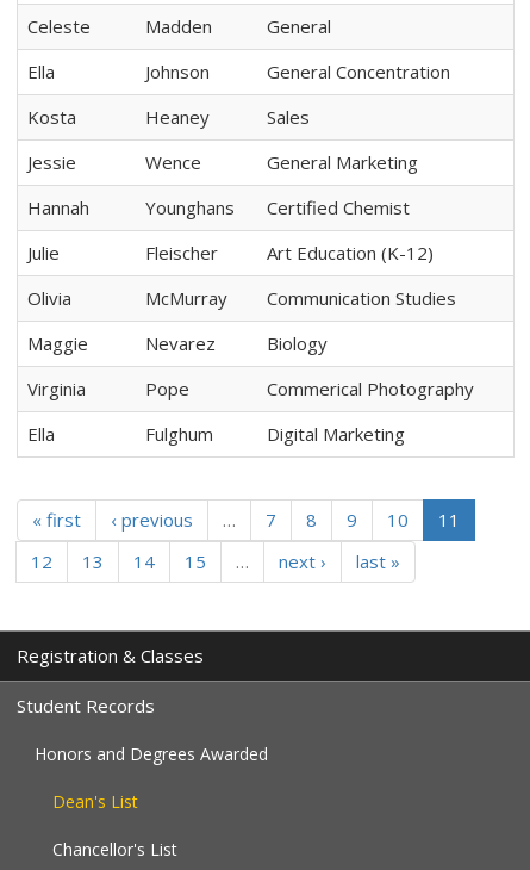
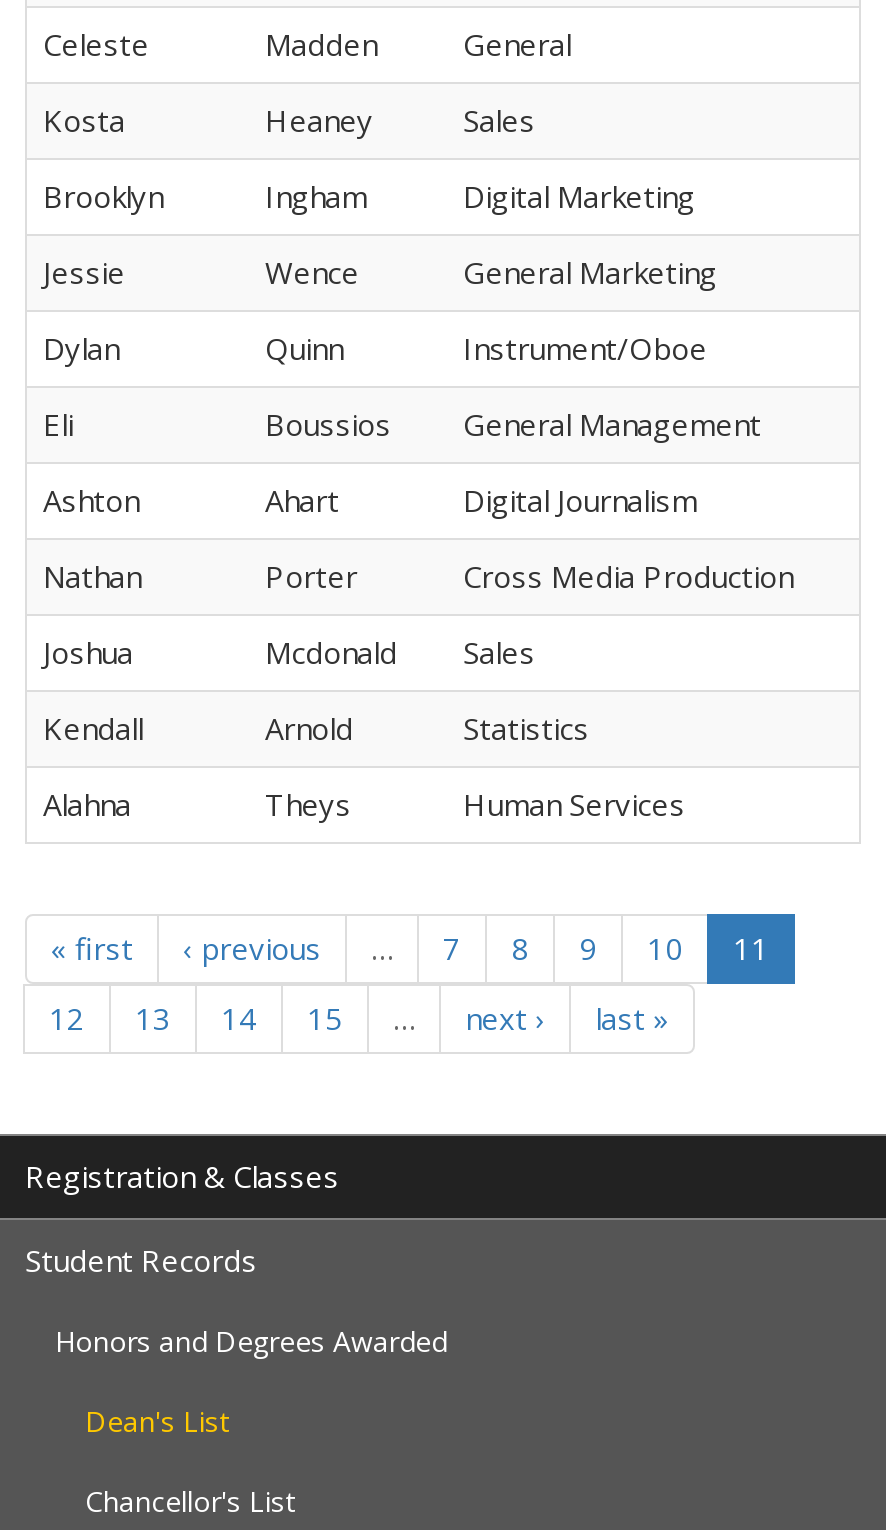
[27,59,450,83] Ella | Johnson | General Concentration -> none
moved [27,105,310,128] -> [43,99,535,139]: Kosta | Heaney | Sales
none -> [43,175,367,215] Brooklyn | Ingham
[27,195,474,445] Hannah | Younghans | Certified Chemist | Julie | Fleischer | Art Education (K-12) | Olivia | McMurray | Communication Studies | Maggie | Nevarez | Biology | Virginia | Pope | Commerical Photography | Ella | Fulghum -> [43,327,793,823] Dylan | Quinn | Instrument/Oboe | Eli | Boussios | General Management | Ashton | Ahart | Digital Journalism | Nathan | Porter | Cross Media Production | Joshua | Mcdonald | Sales | Kendall | Arnold | Statistics | Alahna | Theys | Human Services
moved [267,422,405,445] -> [463,175,695,215]: Digital Marketing

